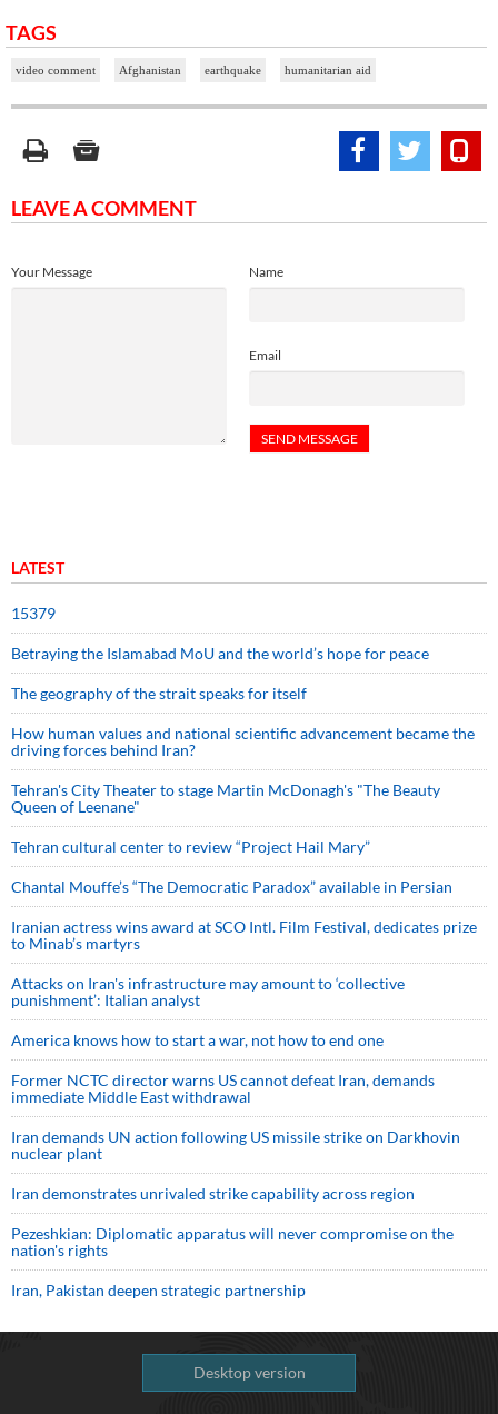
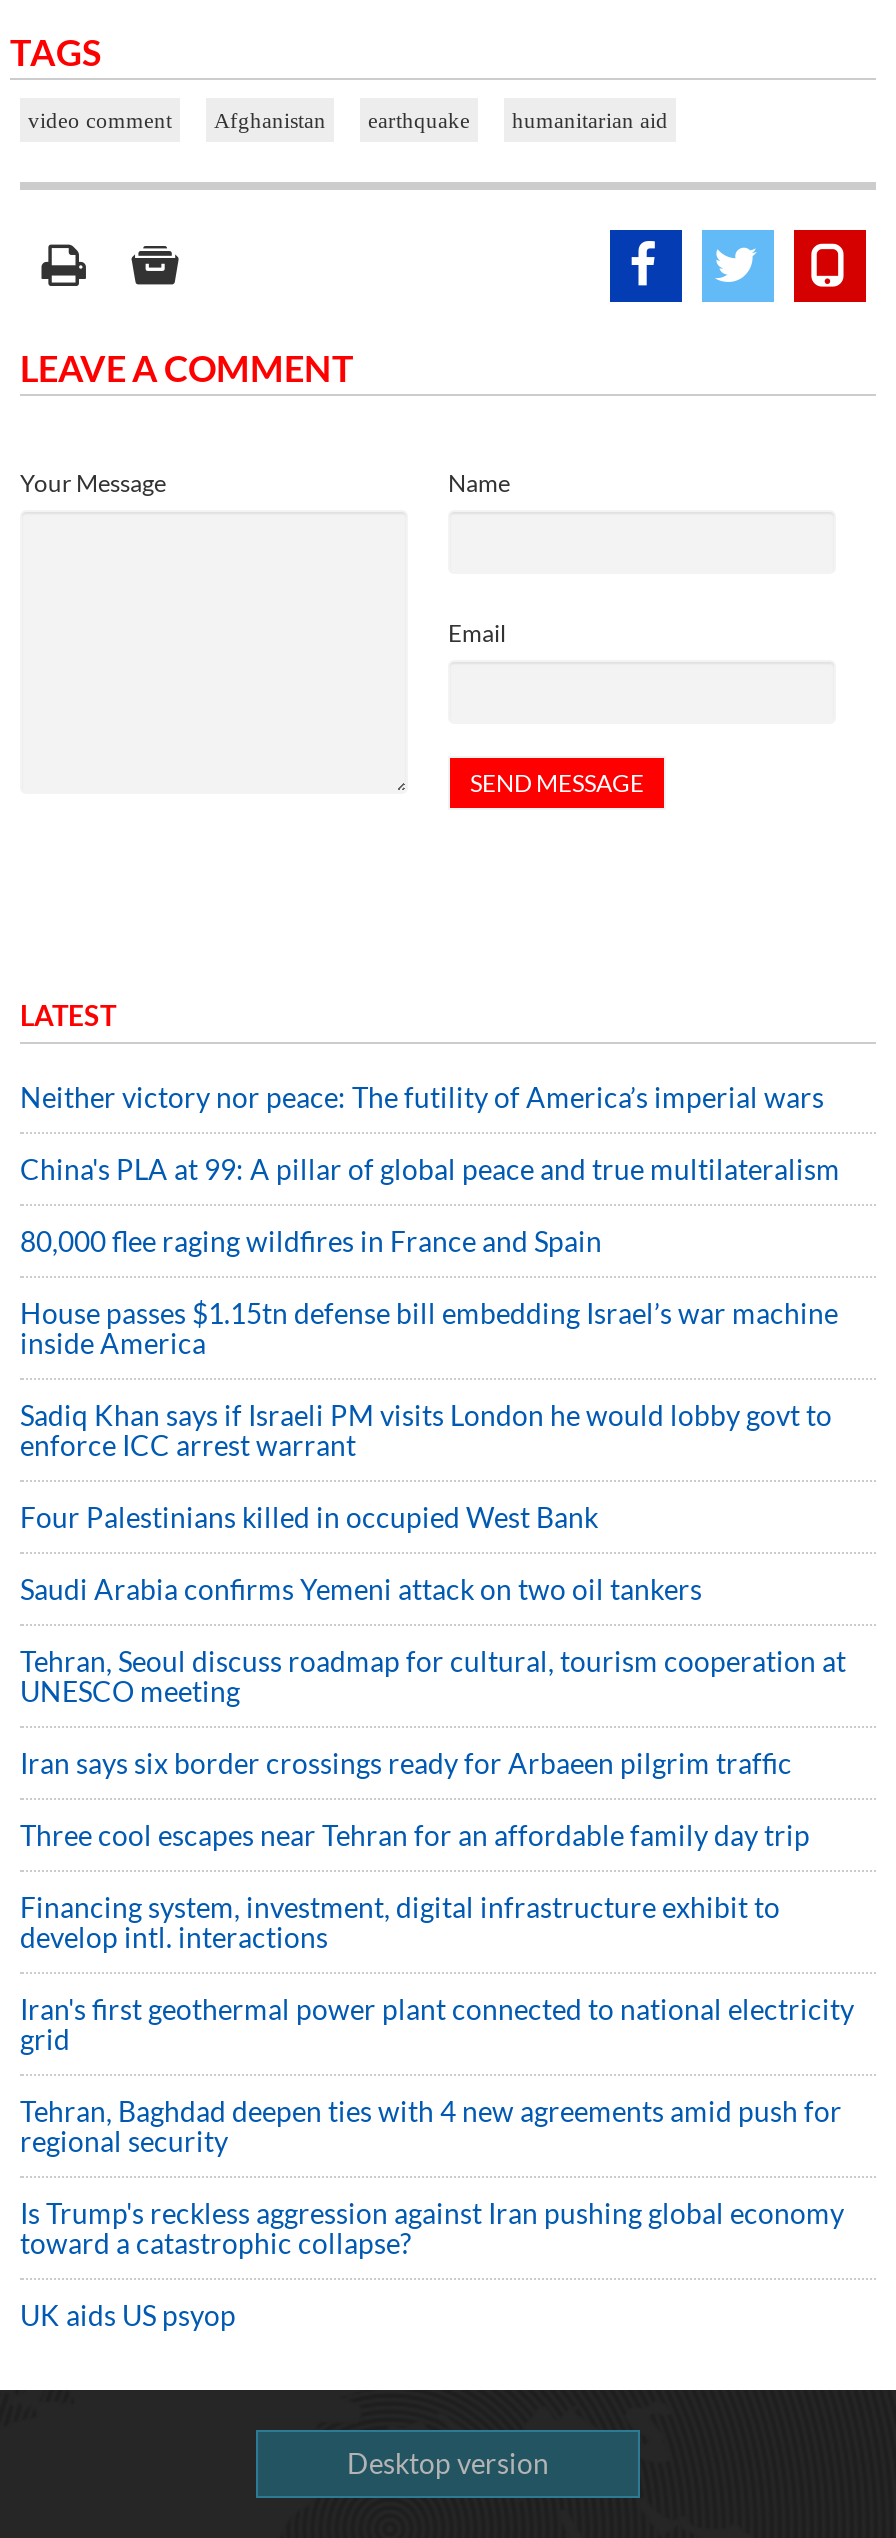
[11,603,56,622] 15379 -> [20,1079,824,1113] Neither victory nor peace: The futility of America’s imperial wars
[11,643,429,662] Betraying the Islamabad MoU and the world’s hope for peace -> [20,1151,840,1185] China's PLA at 99: A pillar of global peace and true multilateralism
[11,683,307,702] The geography of the strait speaks for itself -> [20,1223,602,1257] 80,000 flee raging wildfires in France and Spain
[11,723,475,759] How human values and national scientific advancement became the | driving forces behind Iran? -> [20,1295,838,1359] House passes $1.15tn defense bill embedding Israel’s war machine | inside America
[11,780,440,816] Tehran's City Theater to stage Martin McDonagh's "The Beauty | Queen of Leenane" -> [20,1397,832,1461] Sadiq Khan says if Israeli PM visits London he would lobby govt to | enforce ICC arrest warrant
[11,837,370,856] Tehran cultural center to review “Project Hail Mary” -> [20,1499,598,1533] Four Palestinians killed in occupied West Bank
[11,877,452,896] Chantal Mouffe’s “The Democratic Paradox” available in Persian -> [20,1571,702,1605] Saudi Arabia confirms Yemeni attack on two oil tankers
[11,917,477,952] Iranian actress wins award at SCO Intl. Film Festival, dedicates prize | to Minab’s martyrs -> [20,1643,846,1707] Tehran, Seoul discuss roadmap for cultural, tourism cooperation at | UNESCO meeting
[11,973,405,1009] Attacks on Iran's infrastructure may amount to ‘collective | punishment’: Italian analyst -> [20,1745,792,1779] Iran says six border crossings ready for Arbaeen pilgrim traffic
[11,1030,384,1049] America knows how to start a war, not how to end one -> [20,1817,810,1851] Three cool escapes near Tehran for an affordable family day trip
[11,1070,435,1106] Former NCTC director warns US cannot defeat Iran, demands | immediate Middle East withdrawal -> [20,1889,780,1953] Financing system, investment, digital infrastructure exhibit to | develop intl. interactions
[11,1127,460,1162] Iran demands UN action following US missile strike on Darkhovin | nuclear plant -> [20,1991,854,2055] Iran's first geothermal power plant connected to national electricity | grid
[11,1184,415,1202] Iran demonstrates unrivaled strike capability across region -> [20,2093,842,2157] Tehran, Baghdad deepen ties with 4 new agreements amid push for | regional security
[11,1224,454,1259] Pezeshkian: Diplomatic apparatus will never compromise on the | nation's rights -> [20,2195,844,2259] Is Trump's reckless aggression against Iran pushing global economy | toward a catastrophic collapse?
[11,1280,306,1299] Iran, Pakistan deepen strategic partnership -> [20,2297,236,2331] UK aids US psyop

